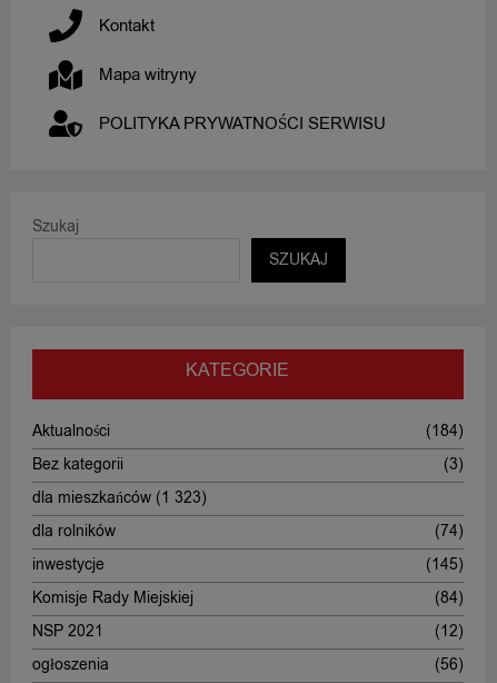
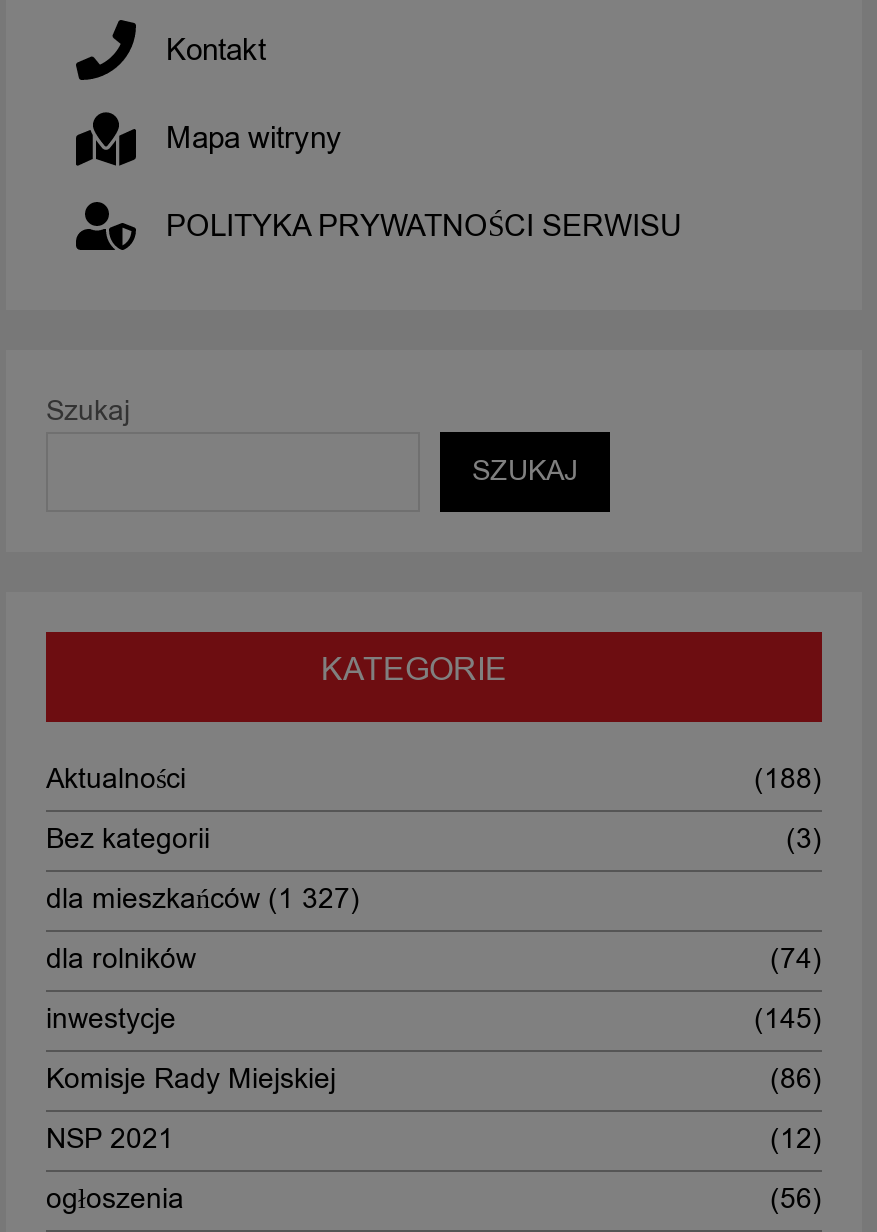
[426,420,464,441] (184) -> [754,759,822,797] (188)
[32,487,207,508] dla mieszkańców (1 323) -> [46,879,360,917] dla mieszkańców (1 327)
[435,587,464,608] (84) -> [770,1059,822,1097] (86)

